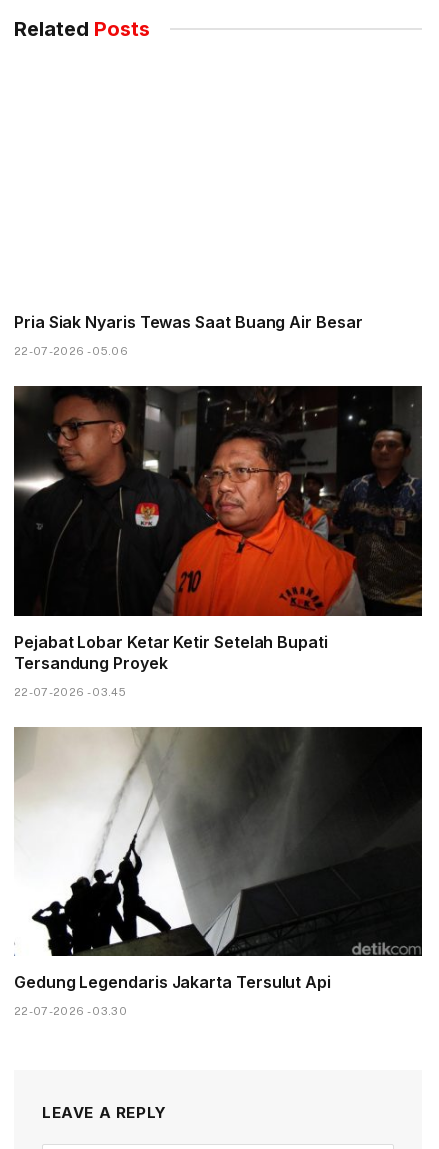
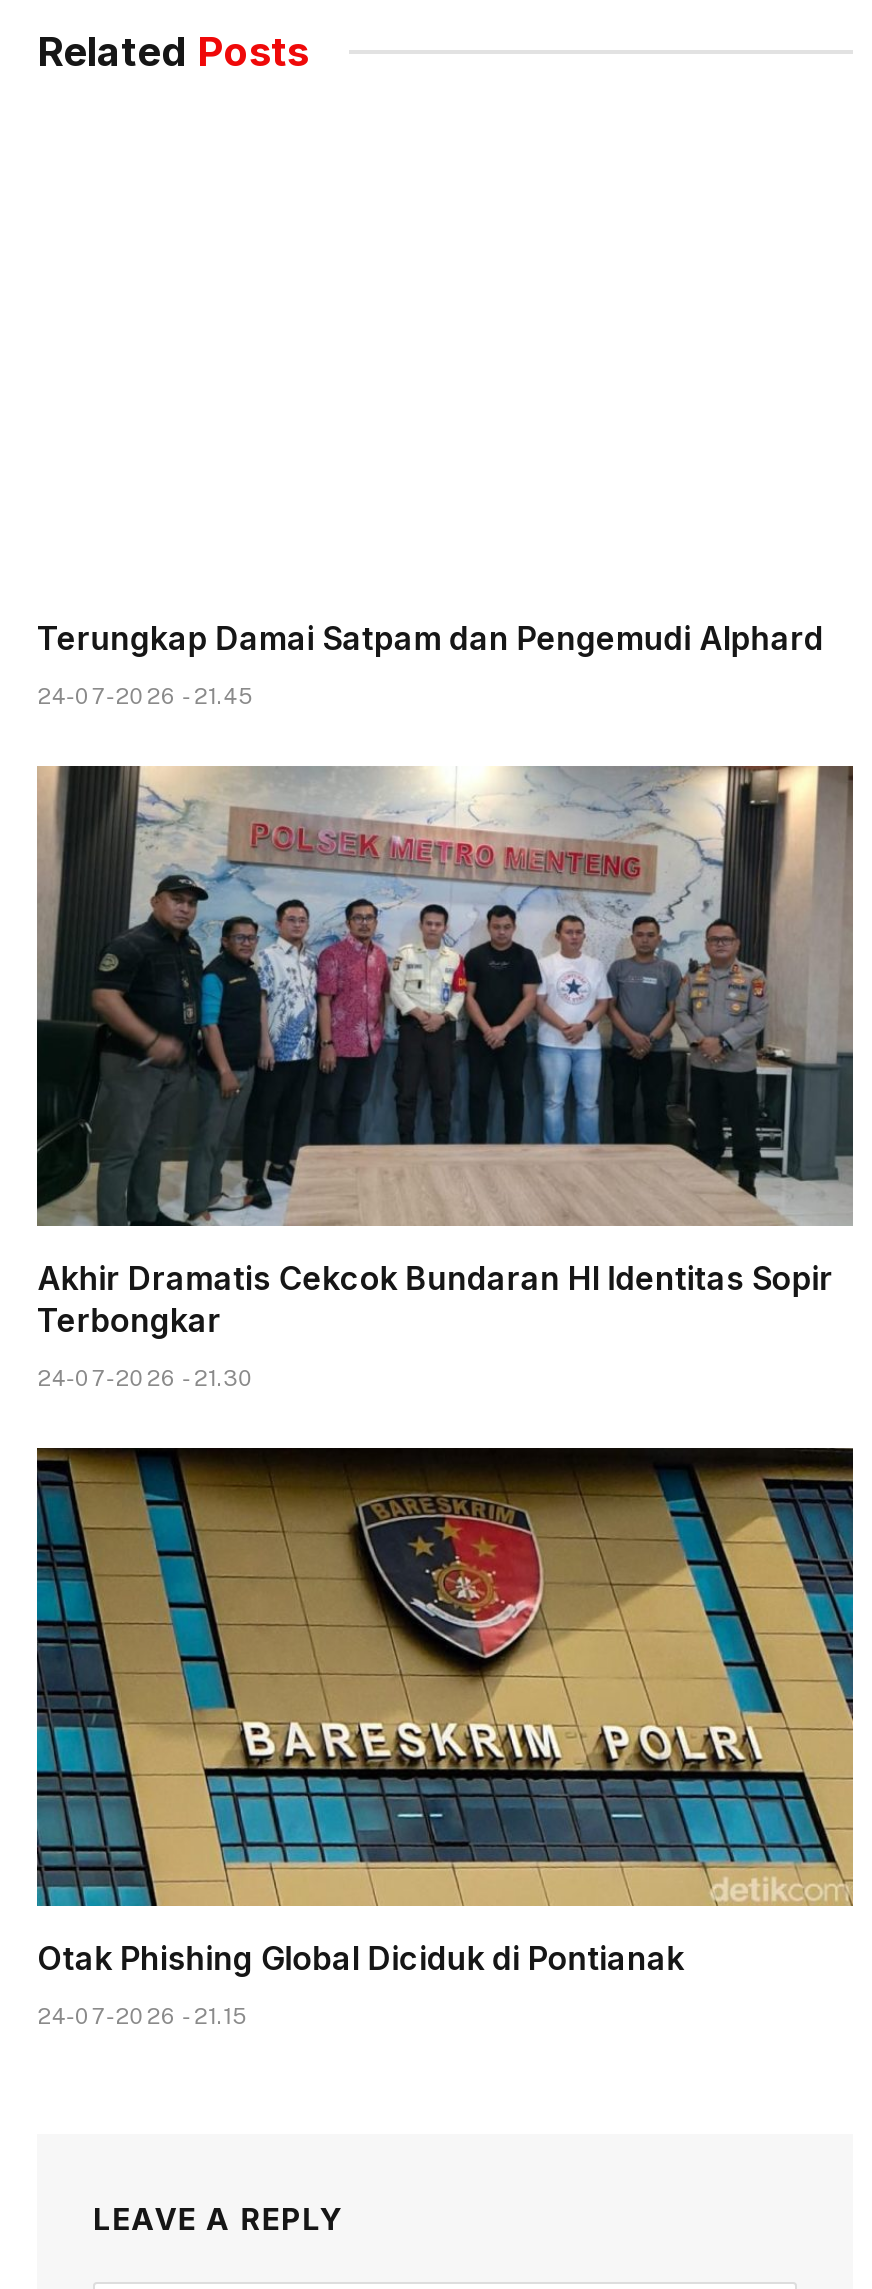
[14,312,363,332] Pria Siak Nyaris Tewas Saat Buang Air Besar -> [37,618,824,658] Terungkap Damai Satpam dan Pengemudi Alphard
[14,345,128,357] 22-07-2026 - 05.06 -> [37,684,253,708] 24-07-2026 - 21.45
[13,385,422,673] [image] | Pejabat Lobar Ketar Ketir Setelah Bupati | Tersandung Proyek -> [35,764,853,1339] [image] | Akhir Dramatis Cekcok Bundaran HI Identitas Sopir | Terbongkar
[14,686,126,698] 22-07-2026 - 03.45 -> [37,1365,255,1389] 24-07-2026 - 21.30
[14,726,423,992] [image] | Gedung Legendaris Jakarta Tersulut Api -> [35,1446,855,1978] [image] | Otak Phishing Global Diciduk di Pontianak
[14,1005,127,1017] 22-07-2026 - 03.30 -> [37,2004,247,2028] 24-07-2026 - 21.15

